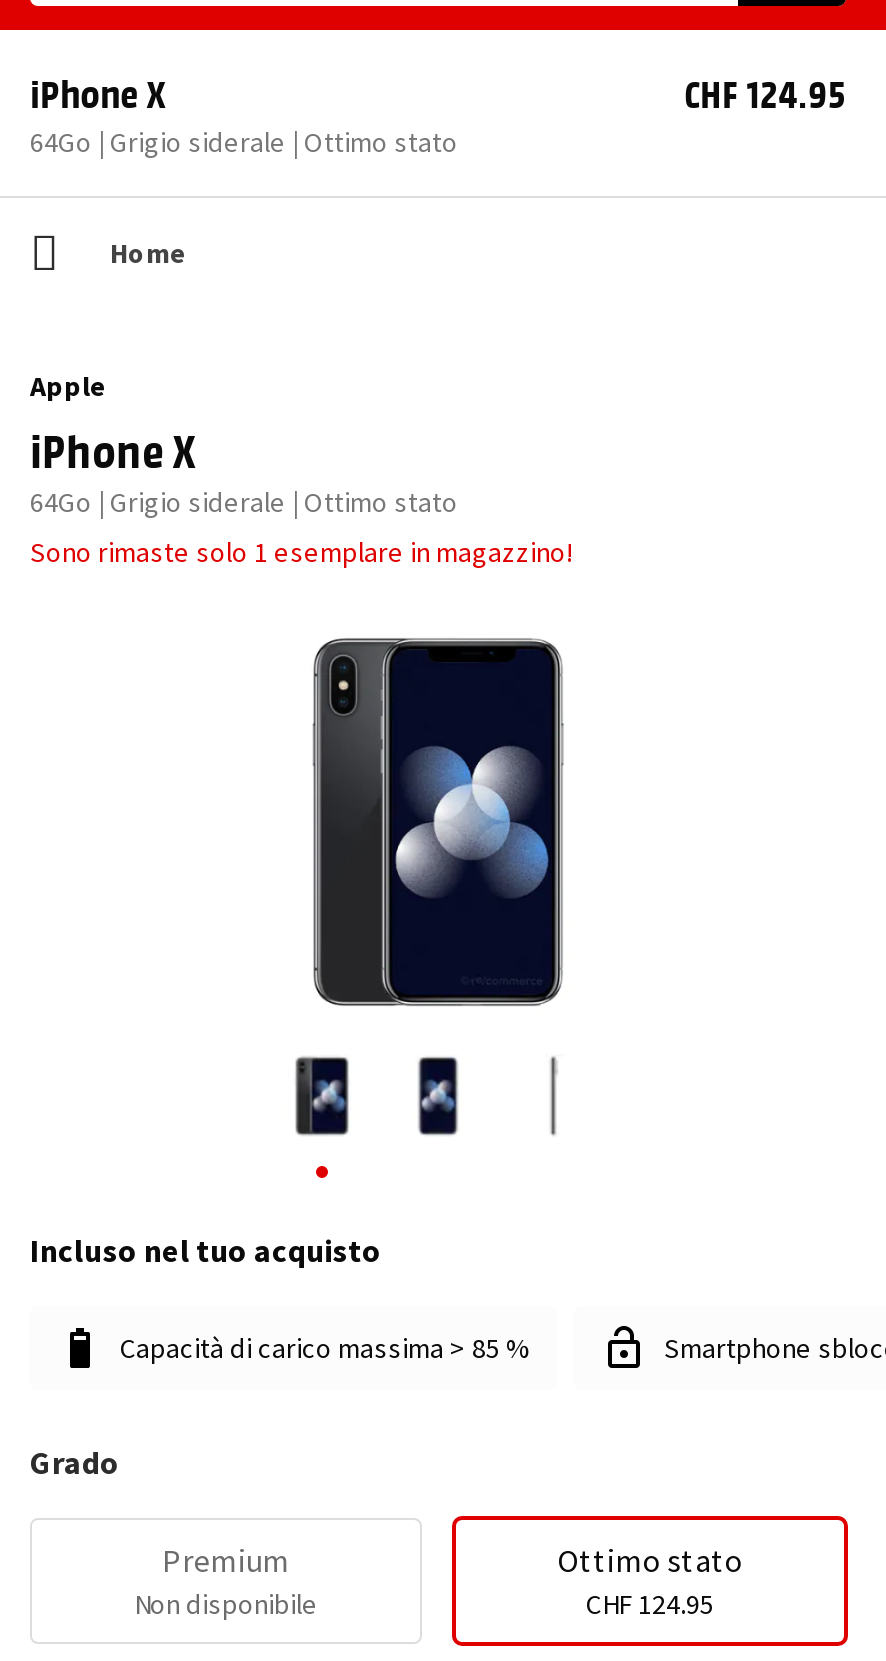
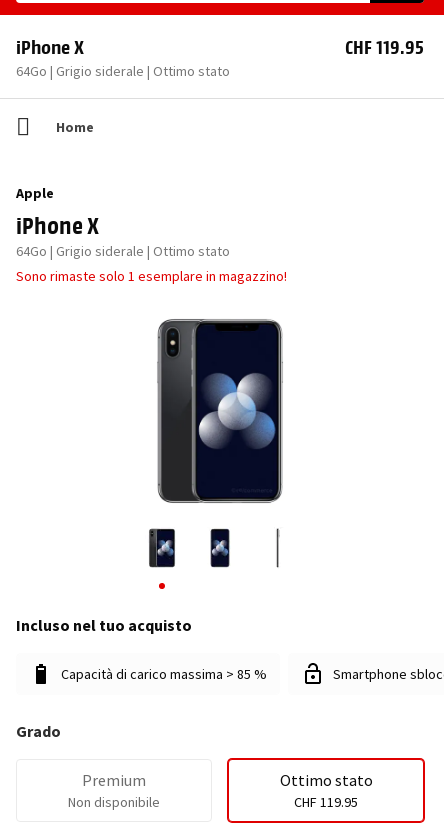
[684,68,846,116] CHF 124.95 -> [345,34,424,58] CHF 119.95
[586,1586,714,1622] CHF 124.95 -> [294,793,358,811] CHF 119.95

